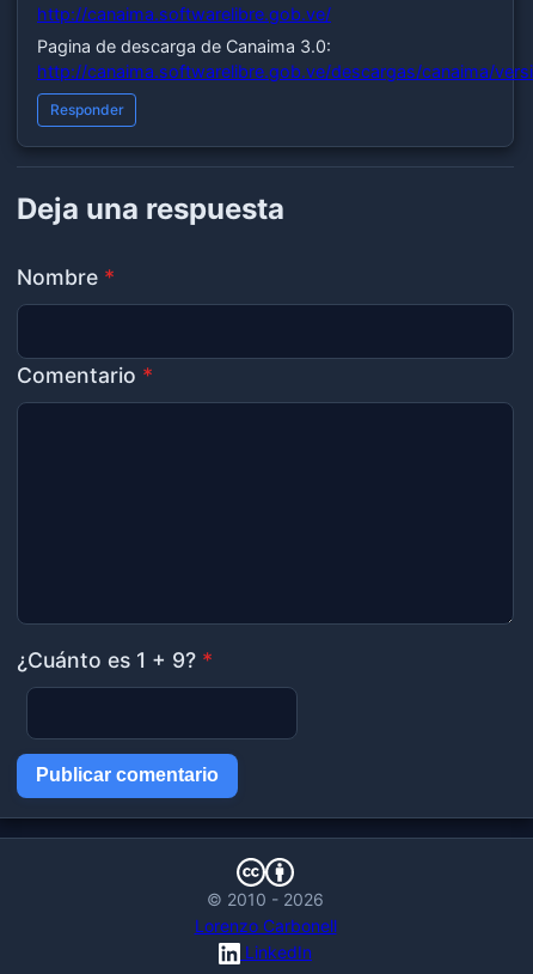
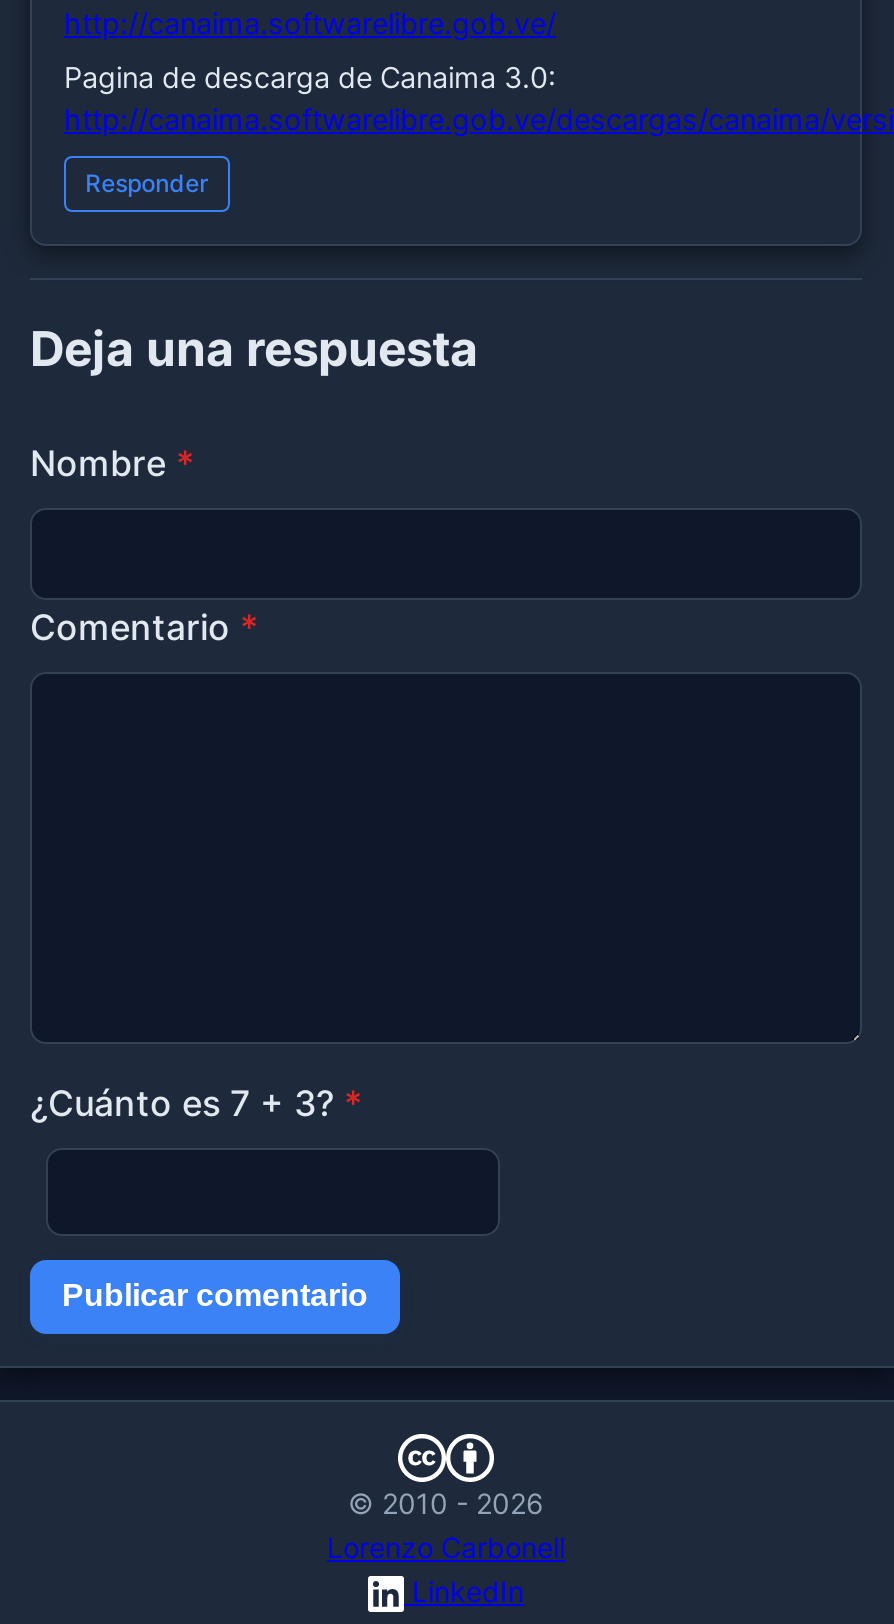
[17,647,213,672] ¿Cuánto es 1 + 9? * -> [30,1081,362,1123] ¿Cuánto es 7 + 3? *

